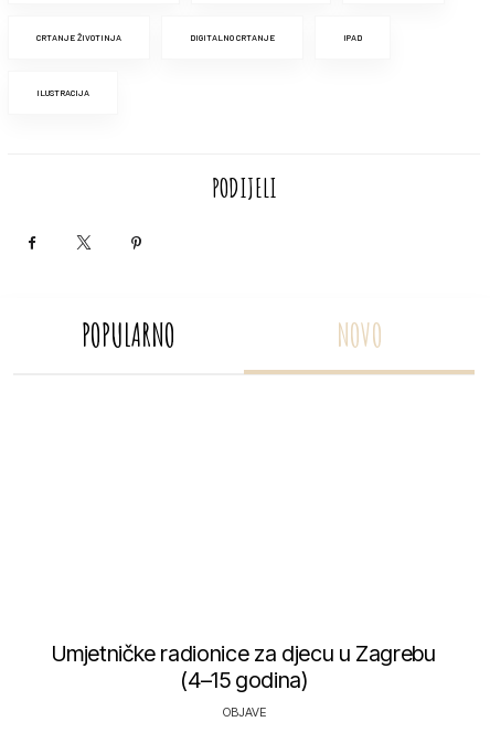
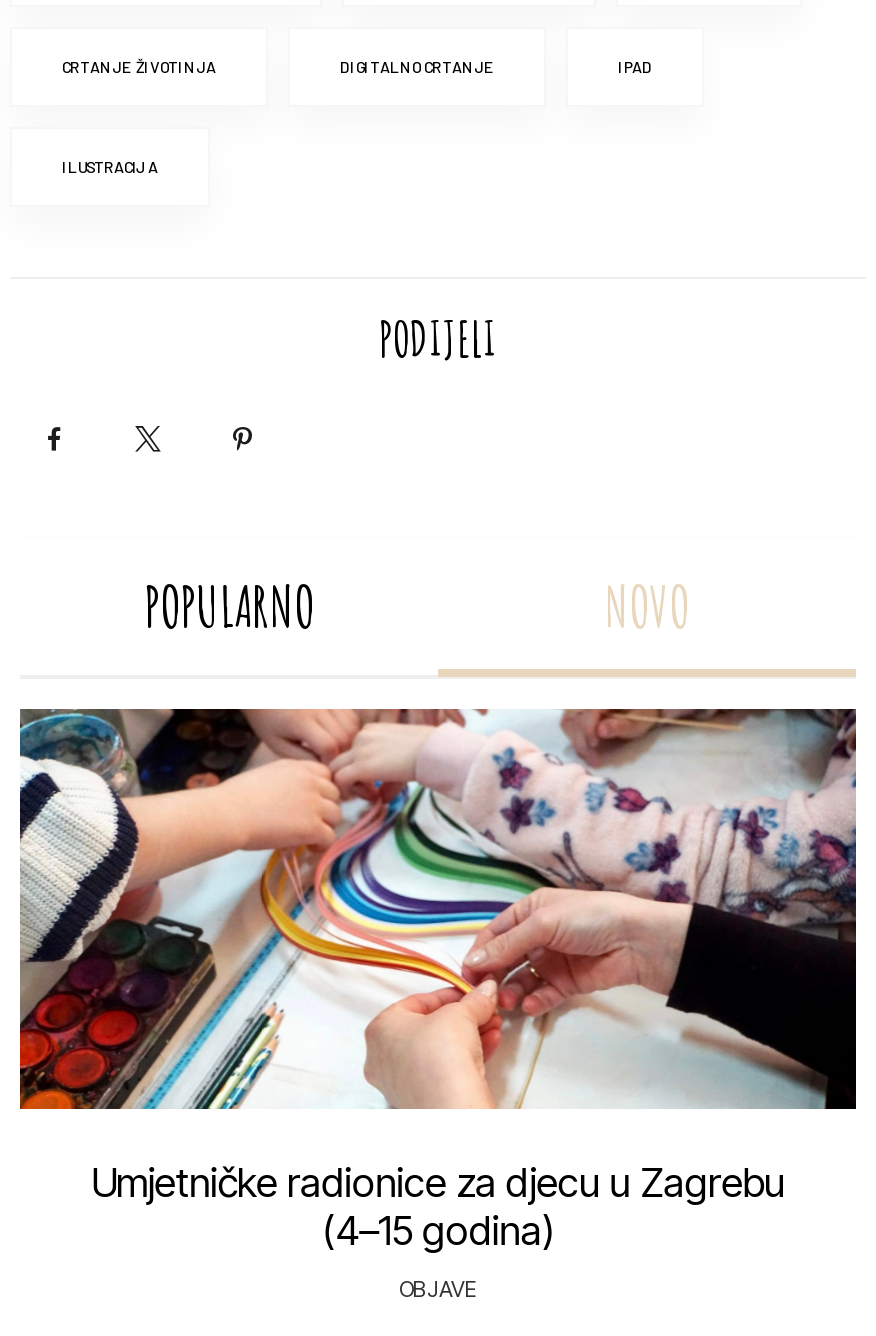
none -> [18,707,858,1111] [image]

